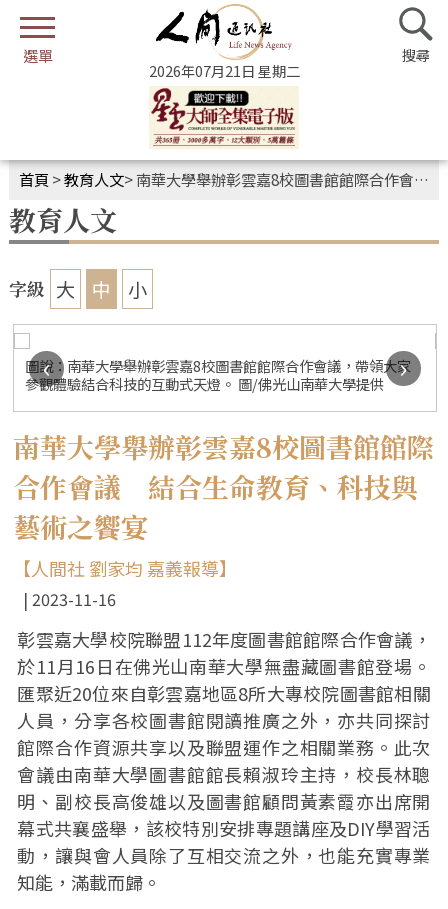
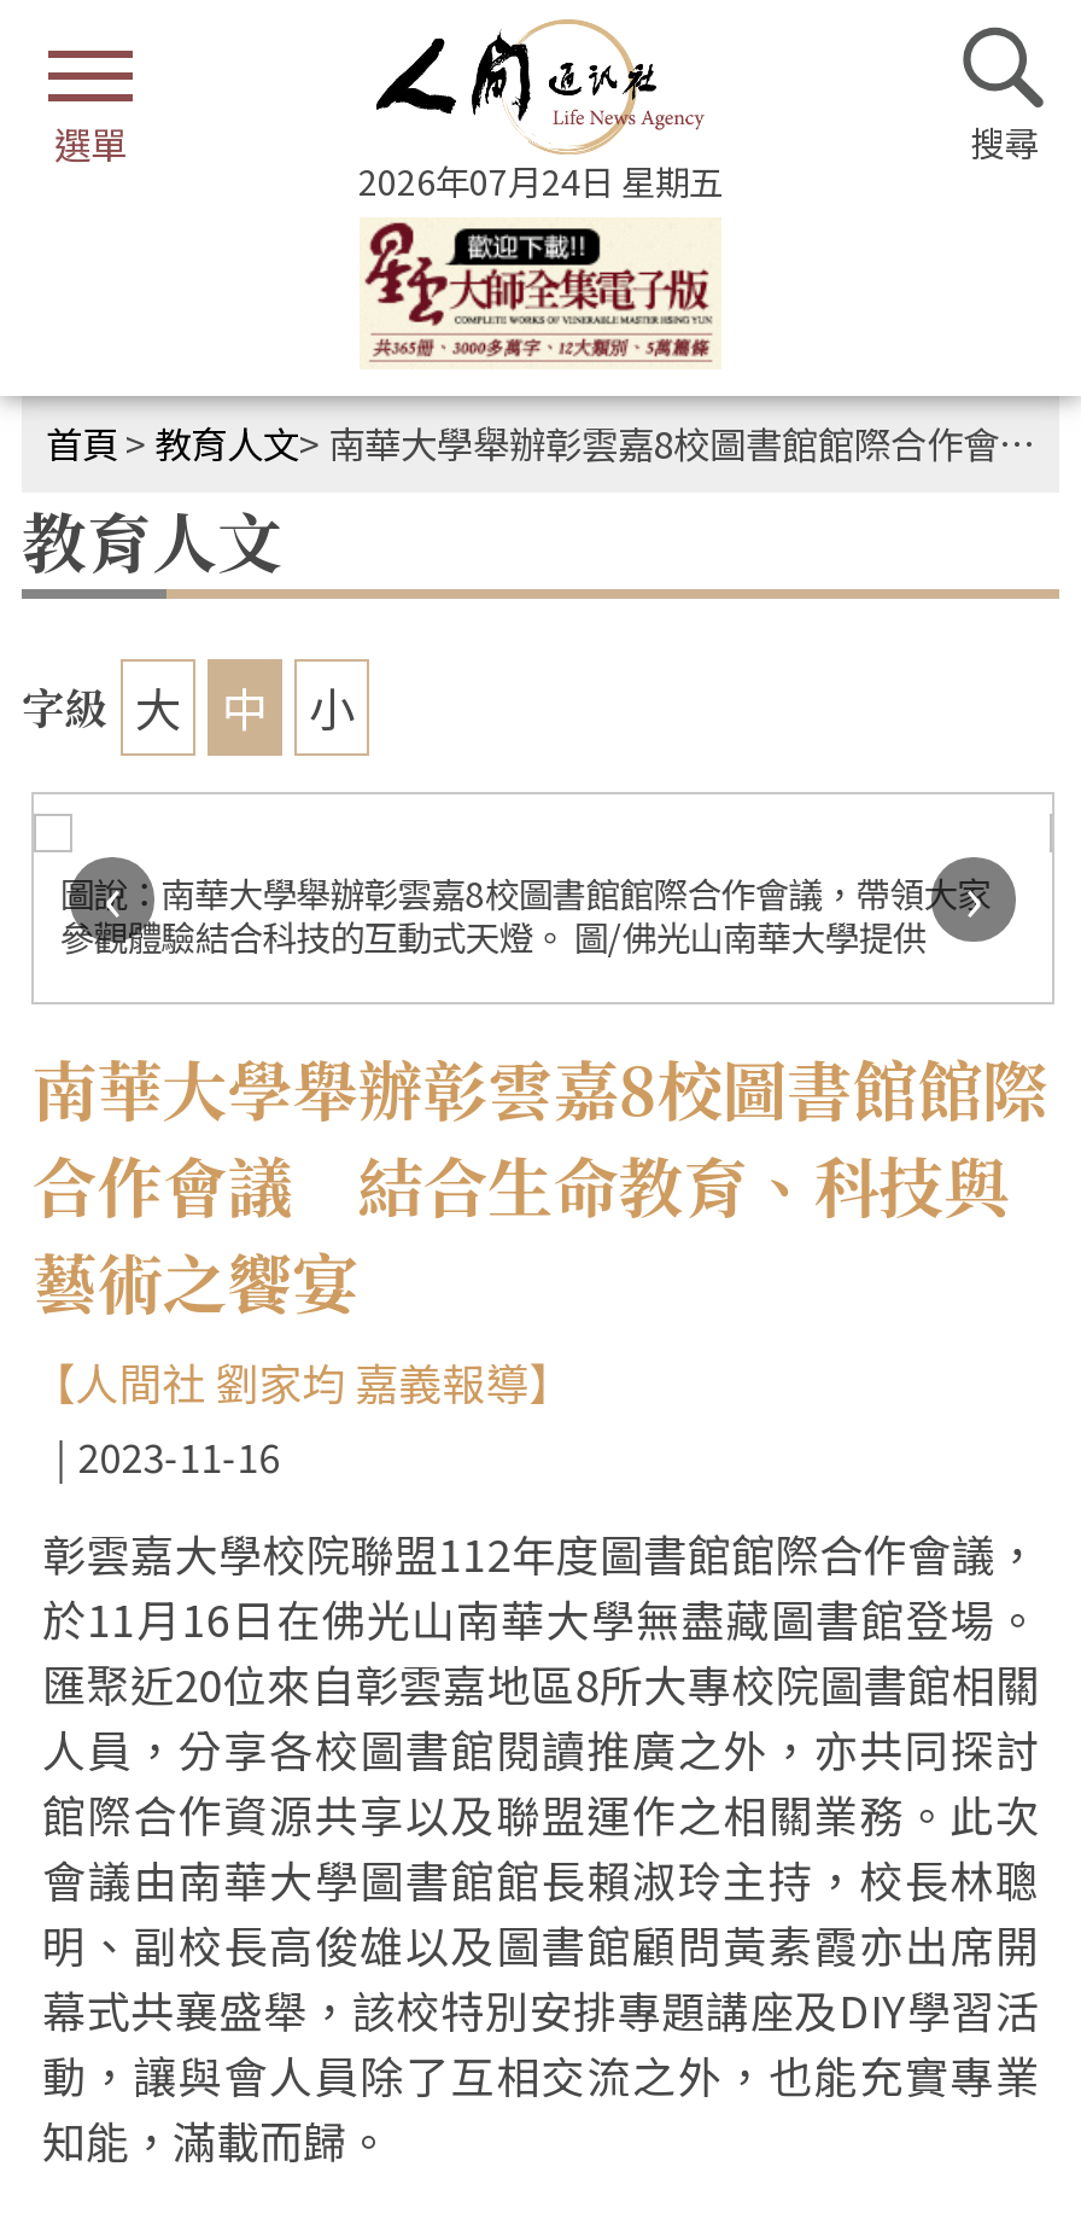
[148,60,299,81] 2026年07月21日 星期二 -> [358,155,723,205] 2026年07月24日 星期五

